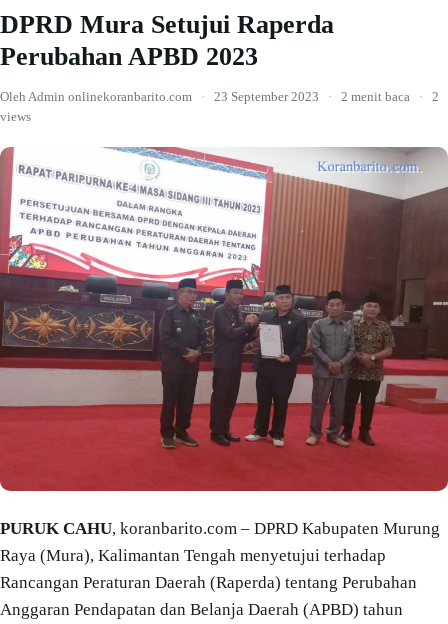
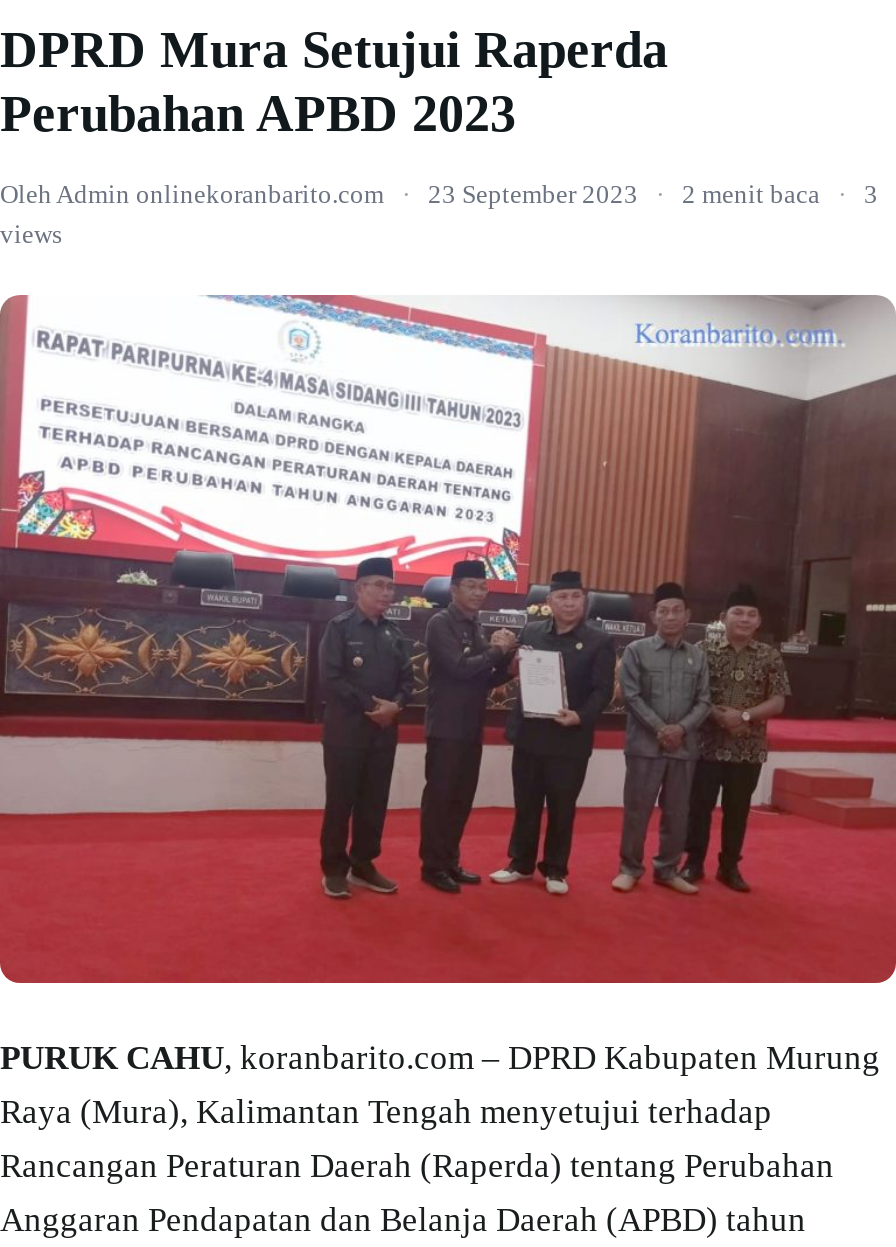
[0,89,439,104] Oleh Admin onlinekoranbarito.com · 23 September 2023 · 2 menit baca · 2 -> [0,179,878,209] Oleh Admin onlinekoranbarito.com · 23 September 2023 · 2 menit baca · 3

